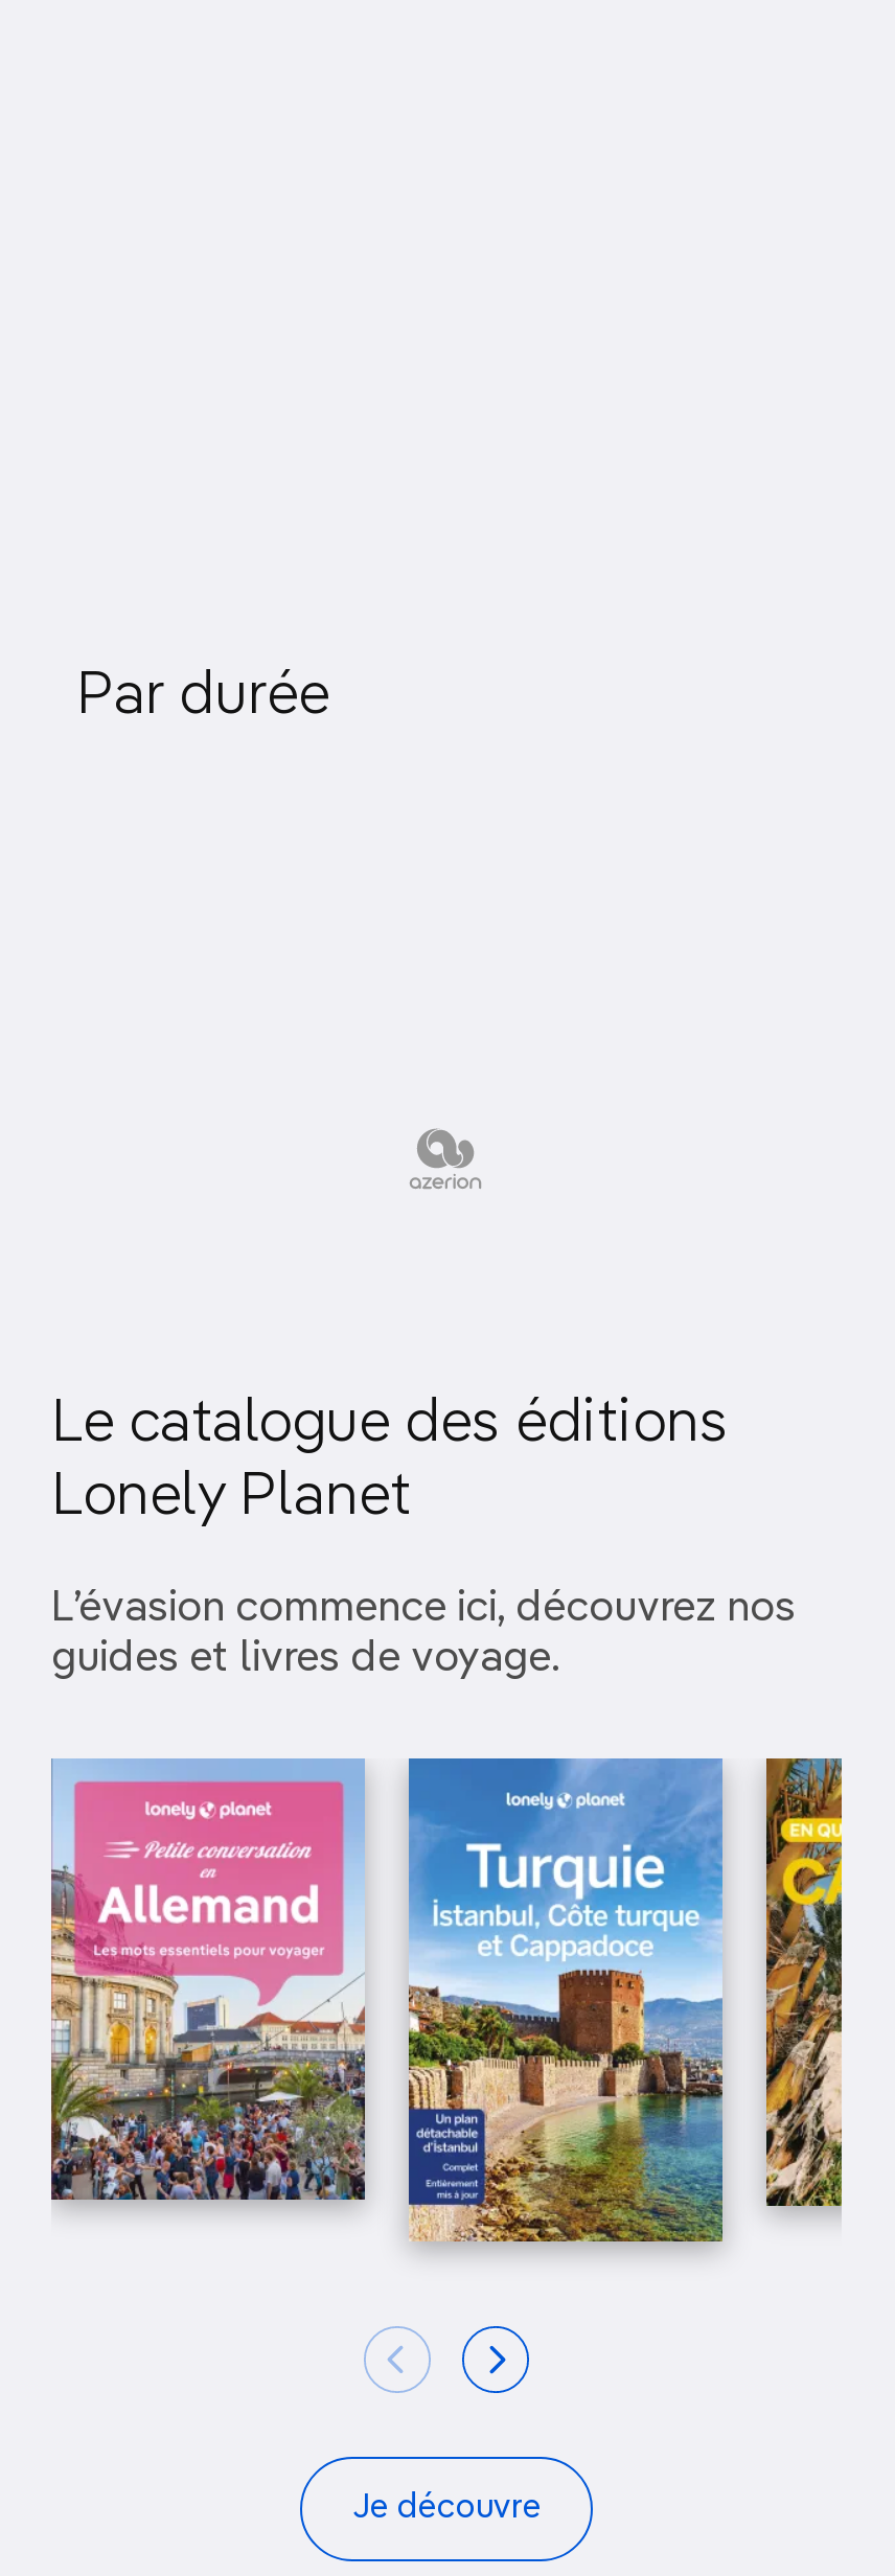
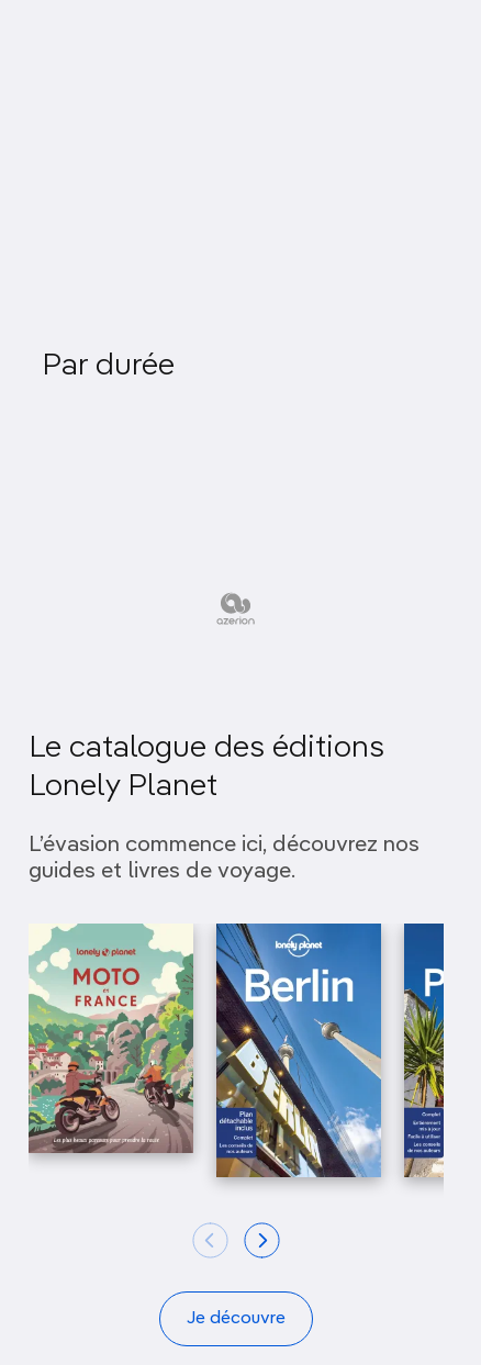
[49,1756,367,2202] [image] -> [27,924,194,1155] [image]
[407,1756,725,2244] [image] -> [215,922,382,1178] [image]
[764,1756,844,2252] [image] -> [402,922,445,1185] [image]

